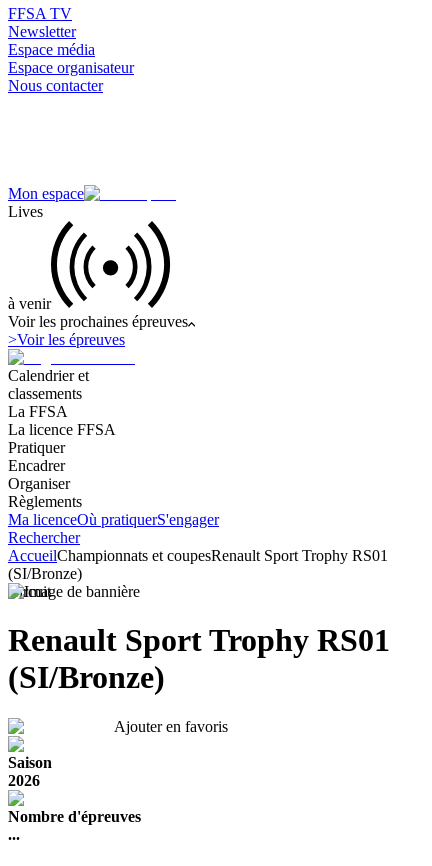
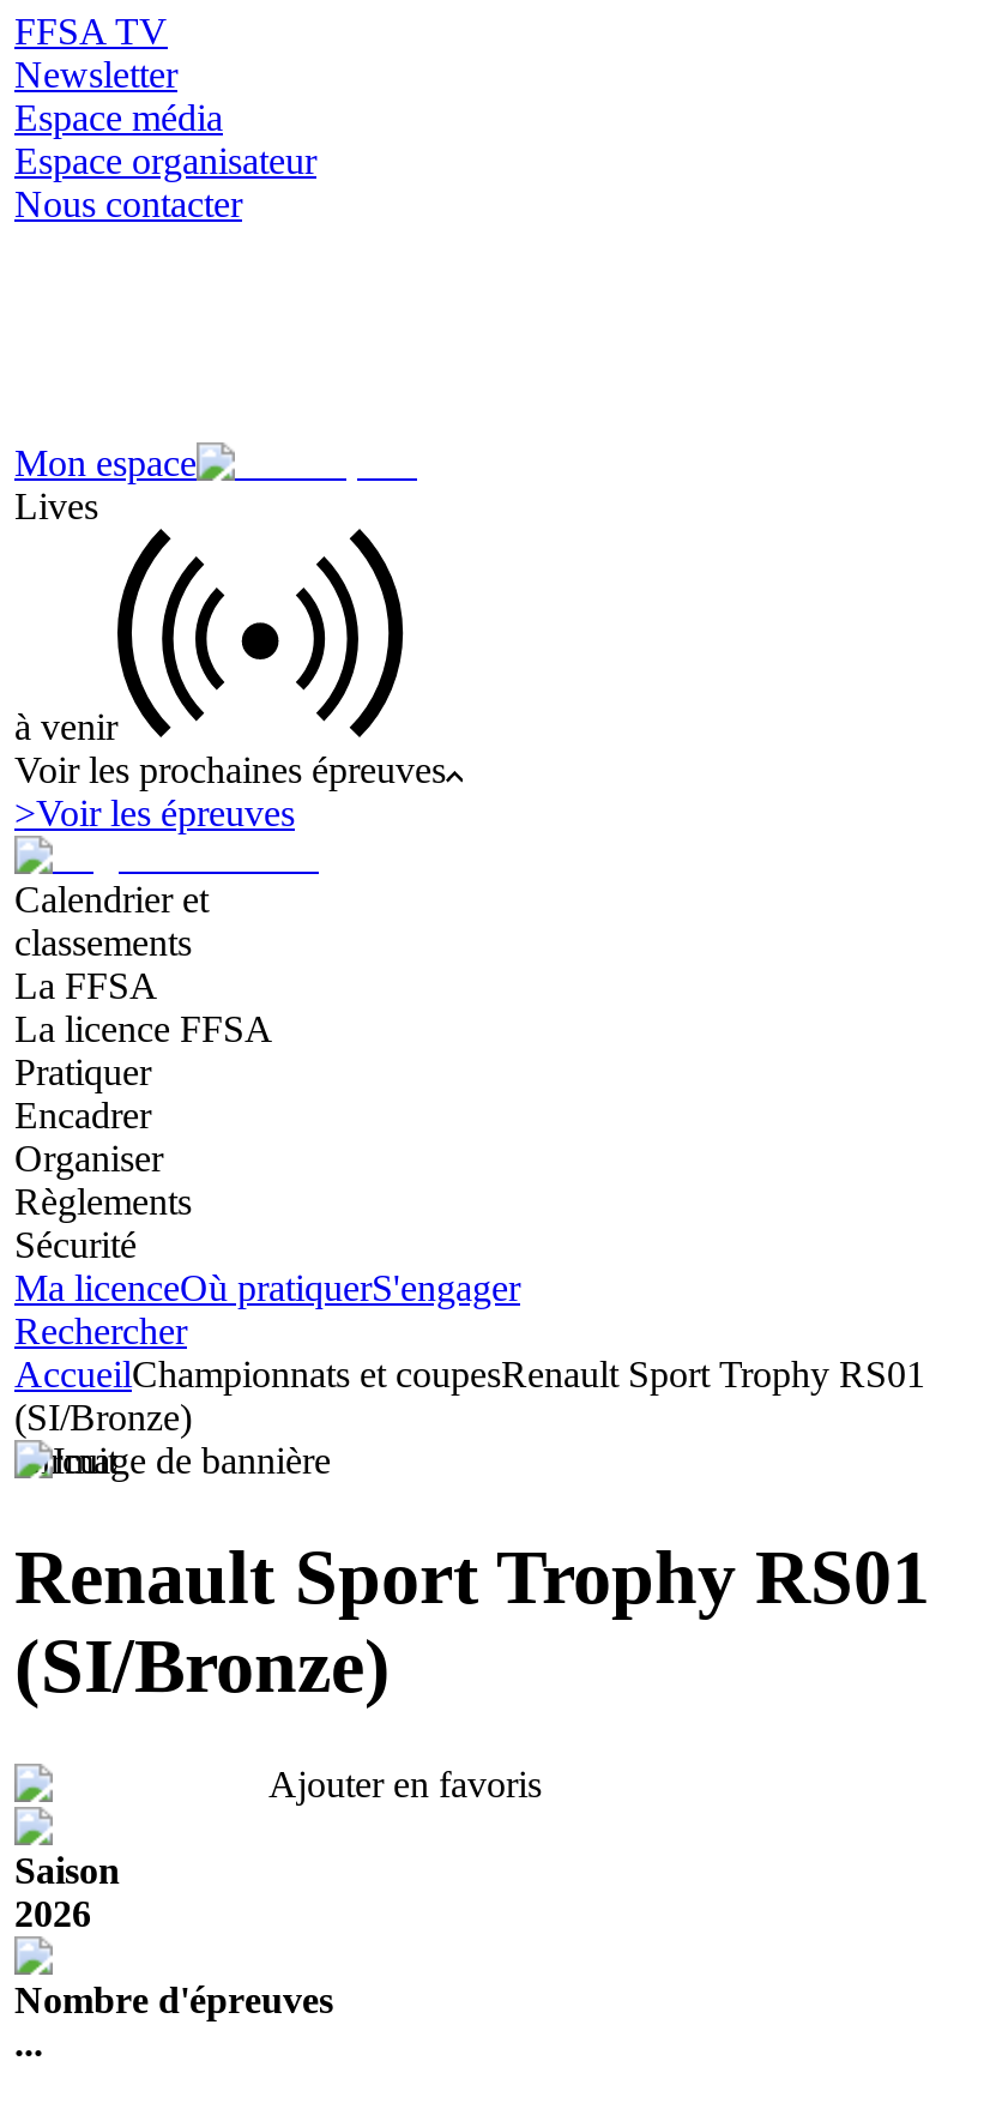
none -> [14,1224,137,1265] Sécurité

